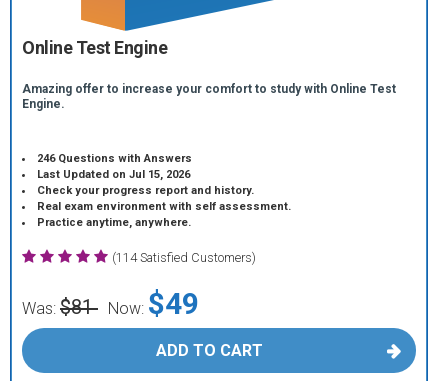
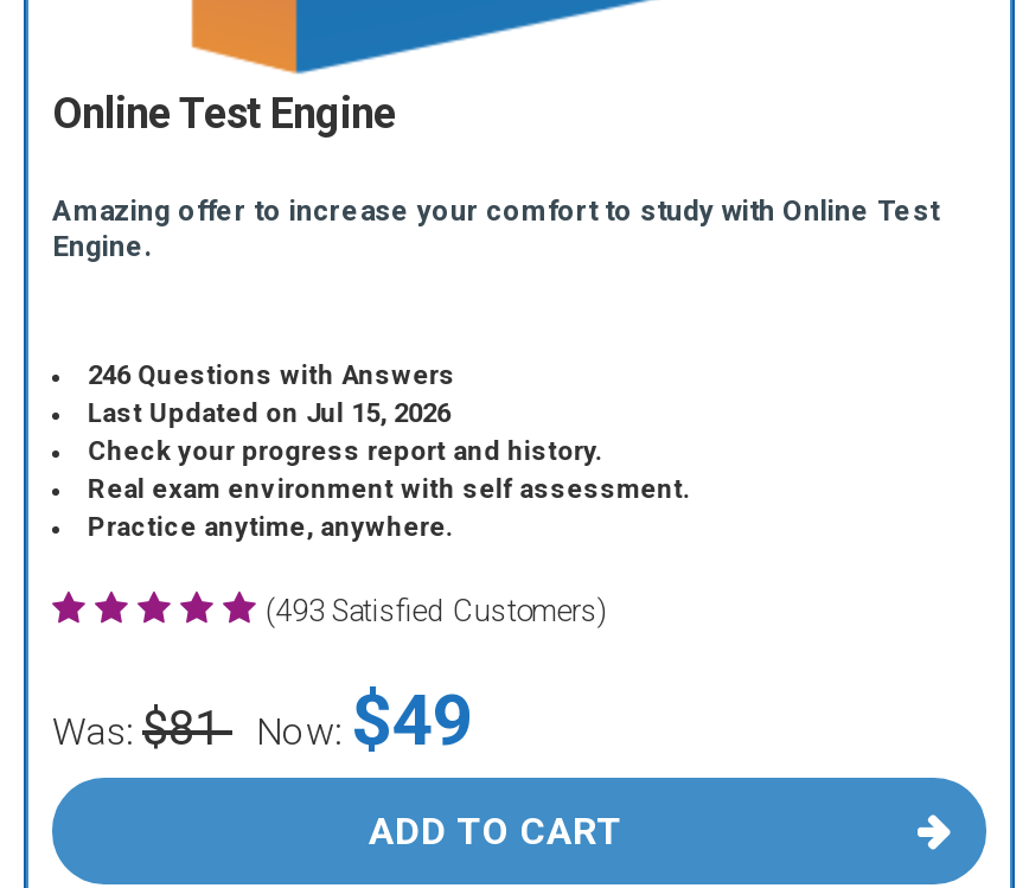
[112,250,256,265] (114 Satisfied Customers) -> [266,593,607,628] (493 Satisfied Customers)

